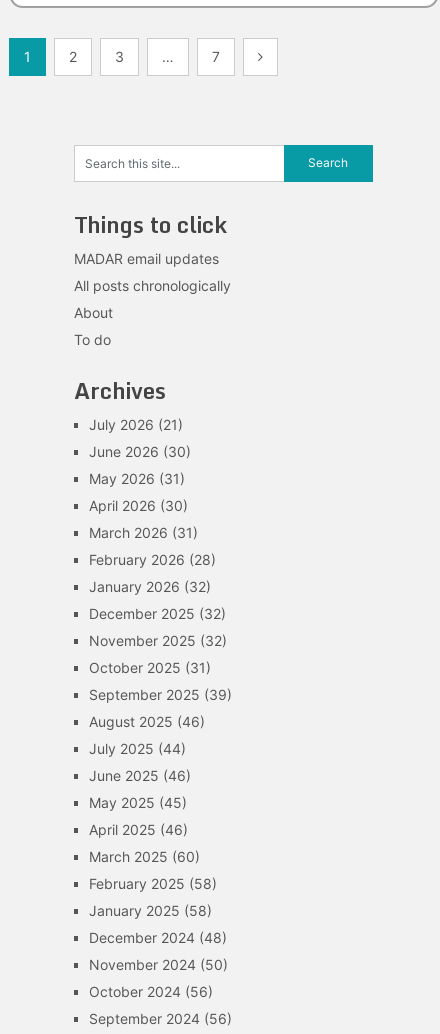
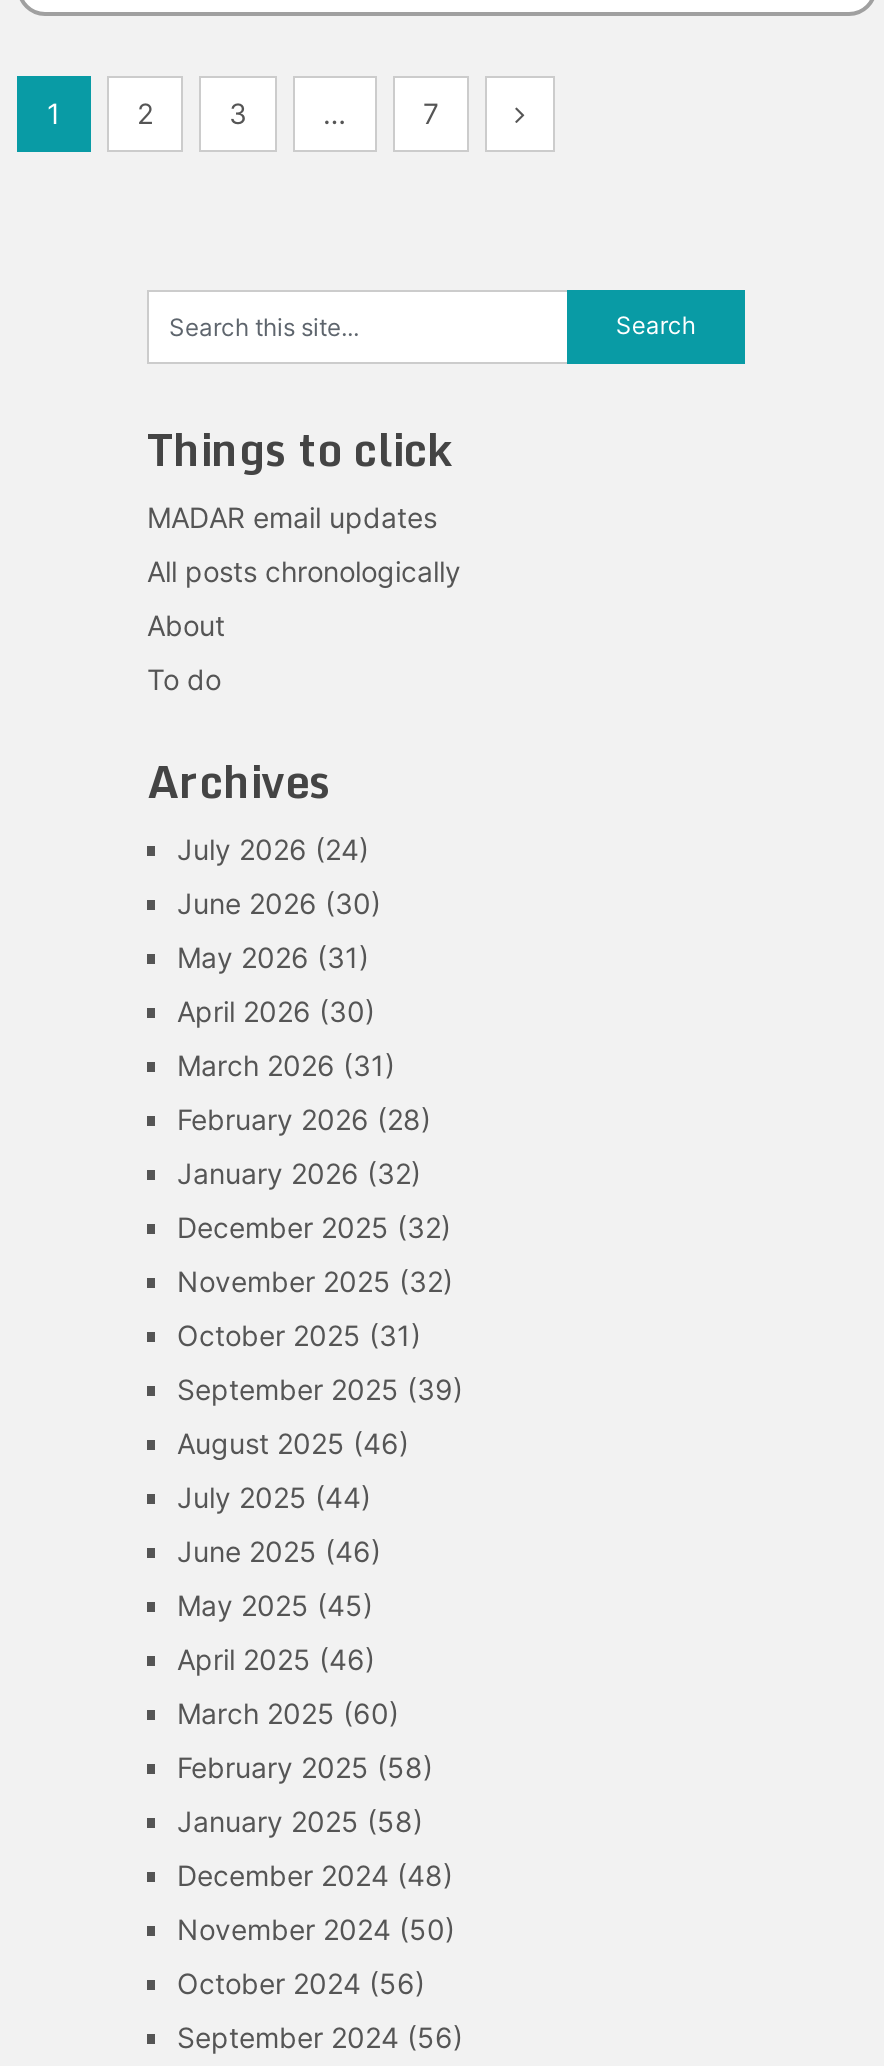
[89,416,183,433] July 2026 (21) -> [177,832,369,866] July 2026 (24)

